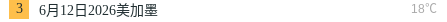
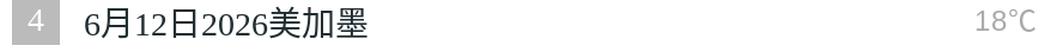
[15,1,158,18] 3 6月12日2026美加墨 -> [28,3,369,43] 4 6月12日2026美加墨

